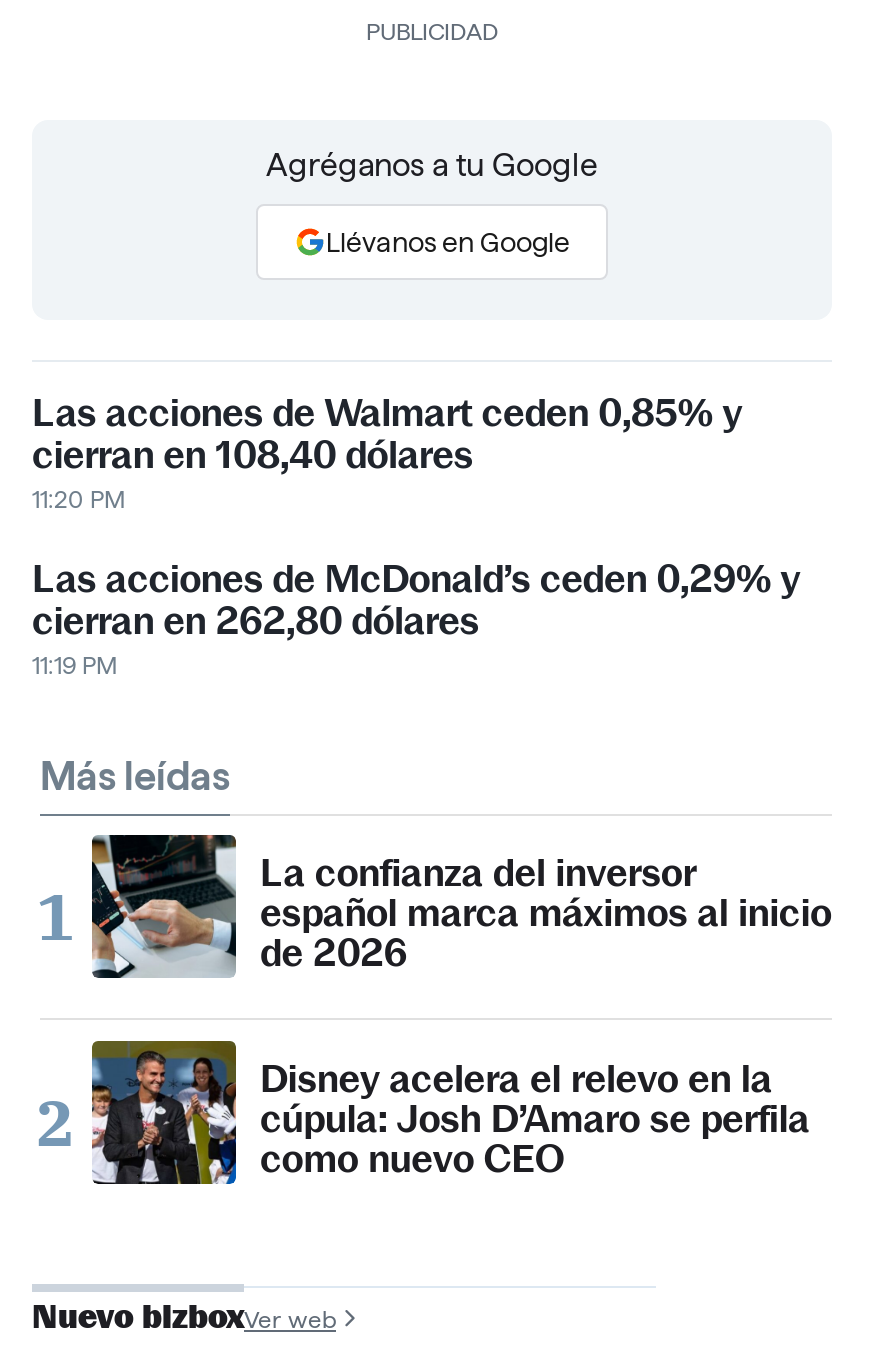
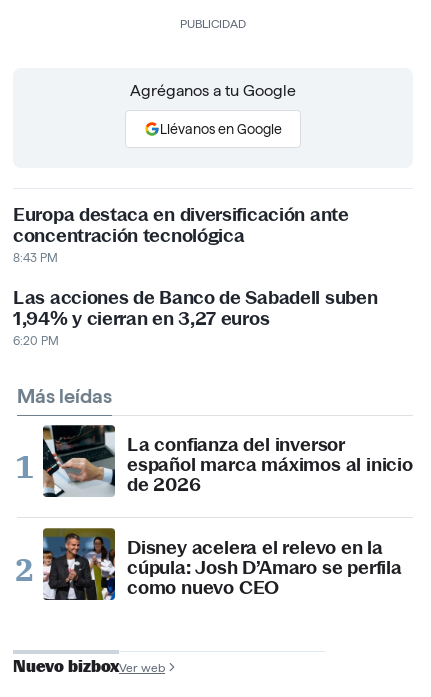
[32,390,742,512] Las acciones de Walmart ceden 0,85% y | cierran en 108,40 dólares | 11:20 PM -> [13,203,349,264] Europa destaca en diversificación ante | concentración tecnológica | 8:43 PM
[32,556,800,678] Las acciones de McDonald’s ceden 0,29% y | cierran en 262,80 dólares | 11:19 PM -> [13,286,377,347] Las acciones de Banco de Sabadell suben | 1,94% y cierran en 3,27 euros | 6:20 PM

